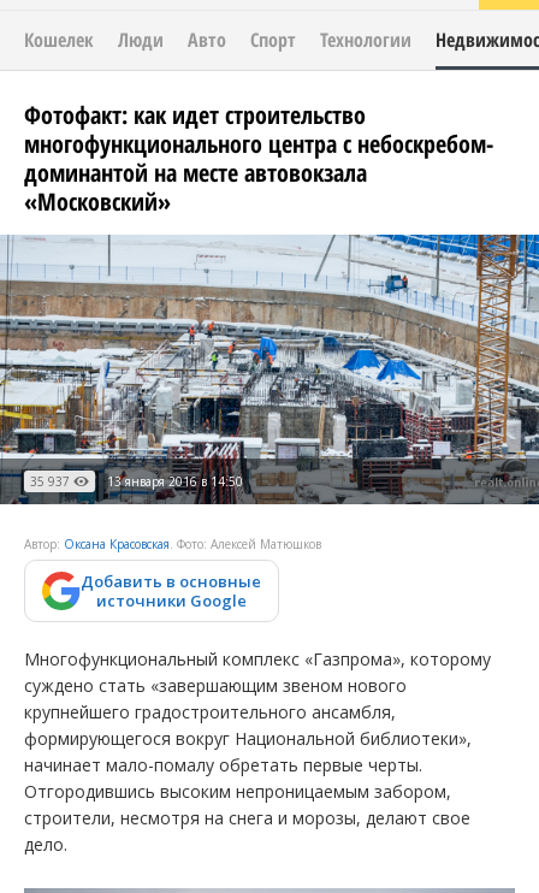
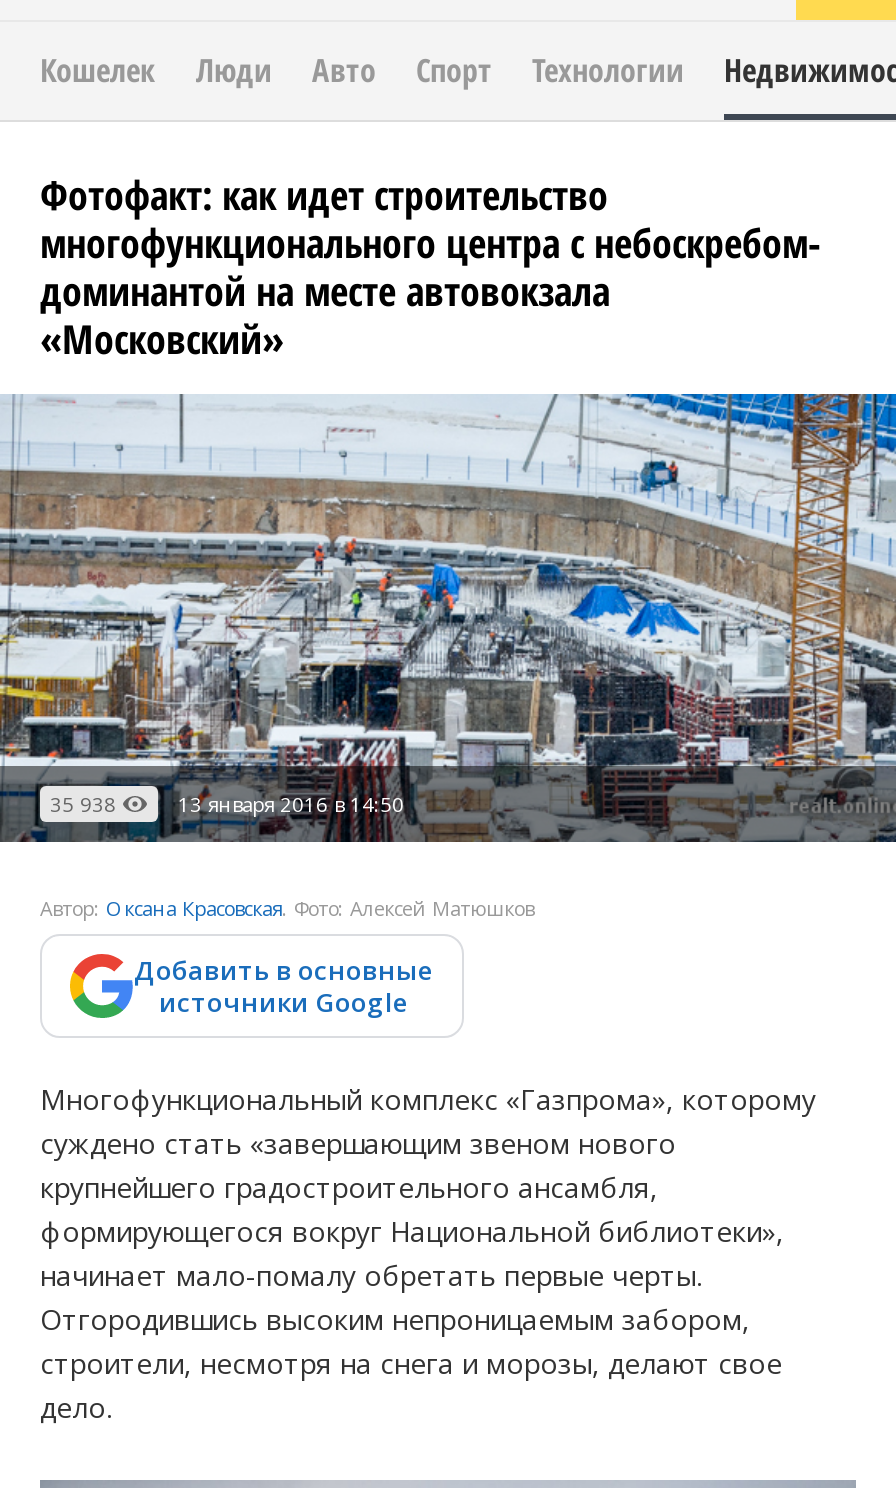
[30,473,243,490] 35 937 13 января 2016 в 14:50 -> [50,790,404,818] 35 938 13 января 2016 в 14:50

